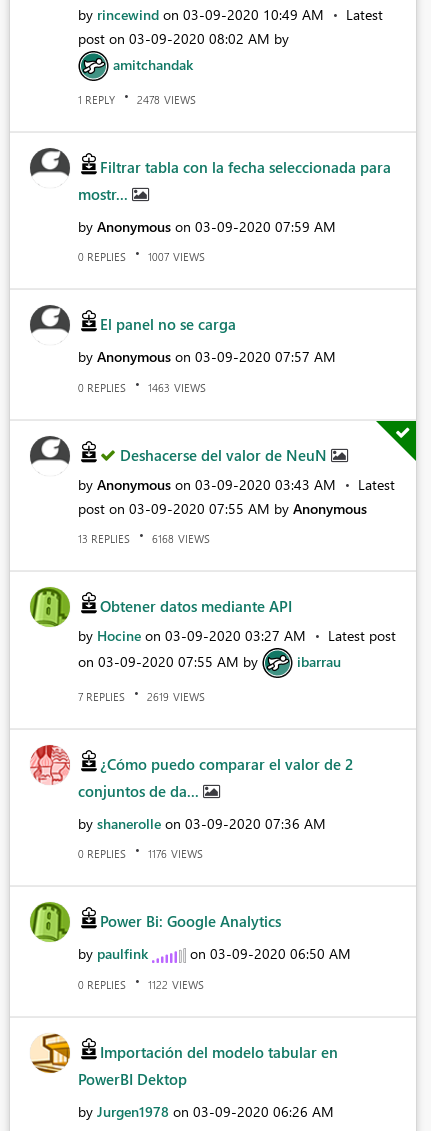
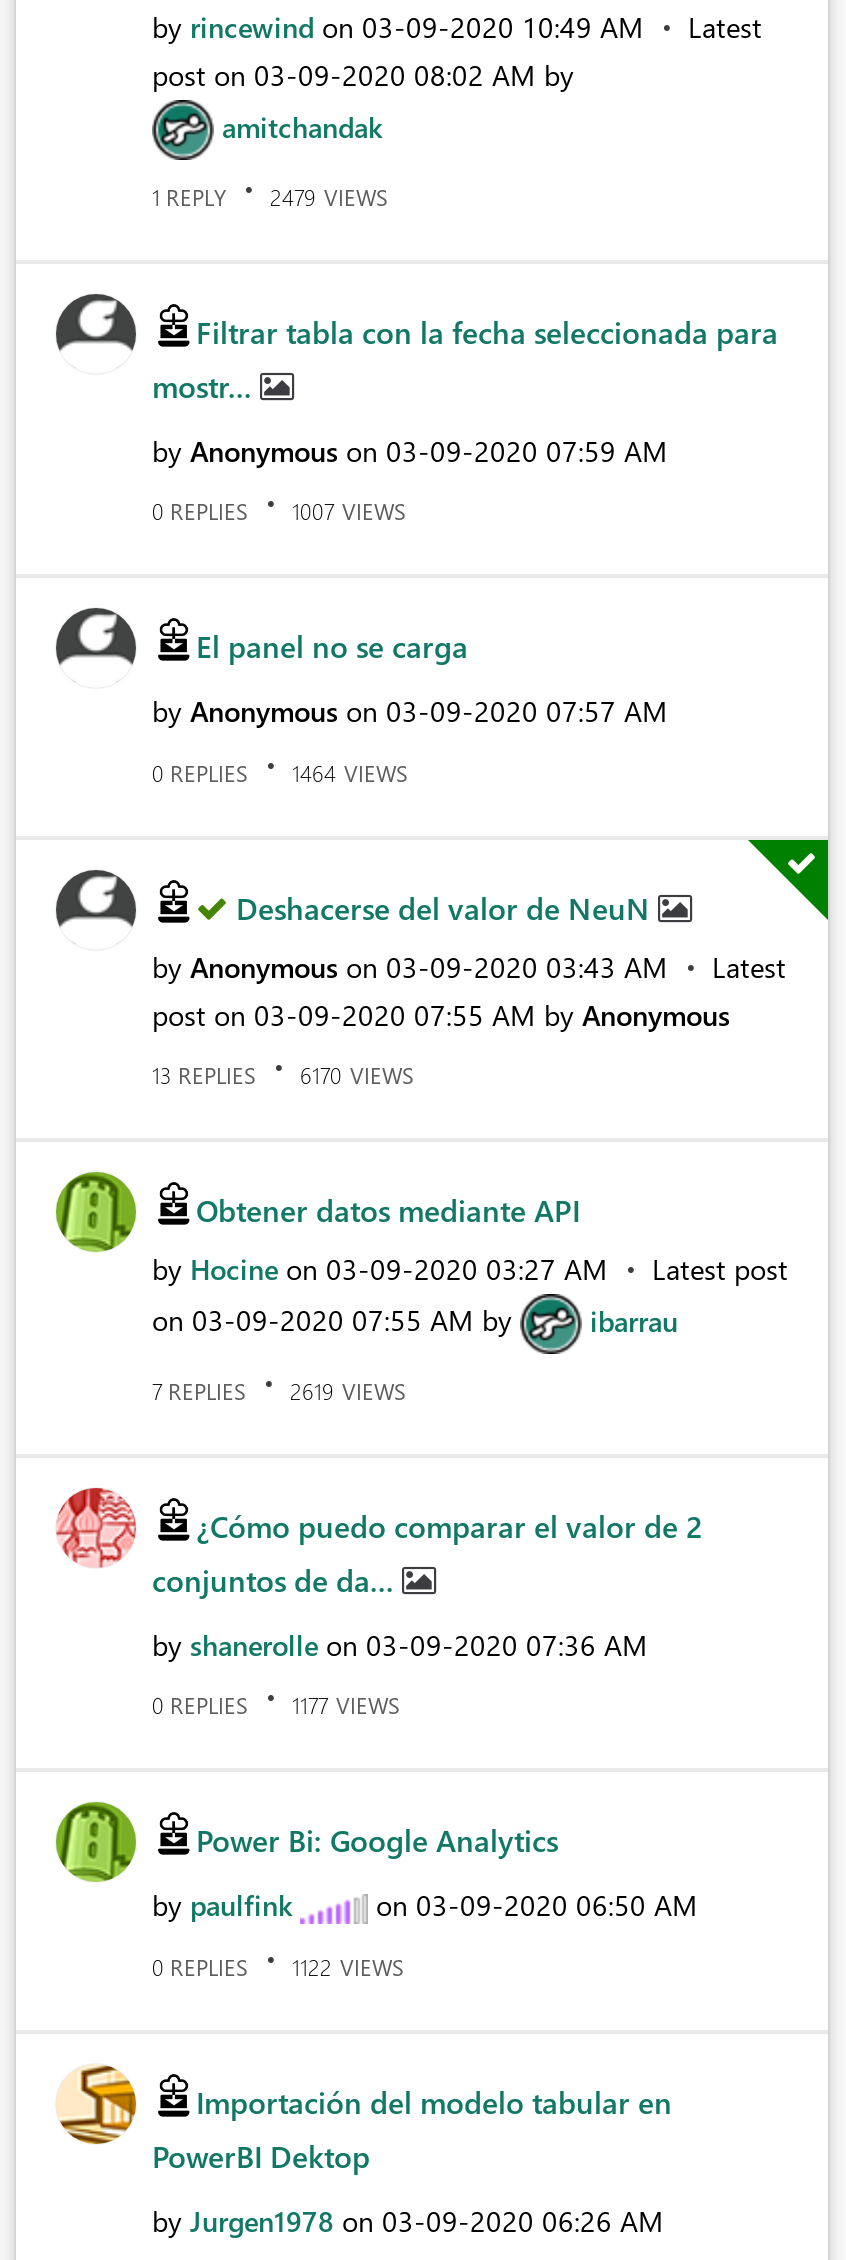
[78,92,196,107] 1 REPLY 2478 VIEWS -> [152,182,388,212] 1 REPLY 2479 VIEWS
[78,380,206,395] 0 REPLIES 1463 VIEWS -> [152,758,408,788] 0 REPLIES 1464 VIEWS
[78,531,210,546] 13 REPLIES 6168 VIEWS -> [152,1061,414,1091] 13 REPLIES 6170 VIEWS
[78,846,203,861] 0 REPLIES 1176 VIEWS -> [152,1691,400,1721] 0 REPLIES 1177 VIEWS

